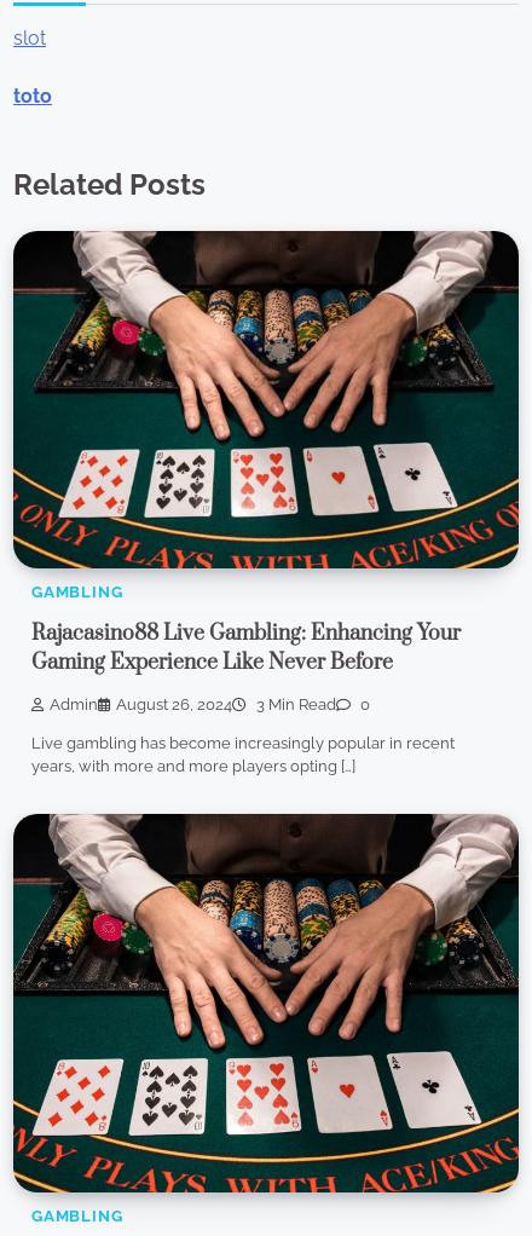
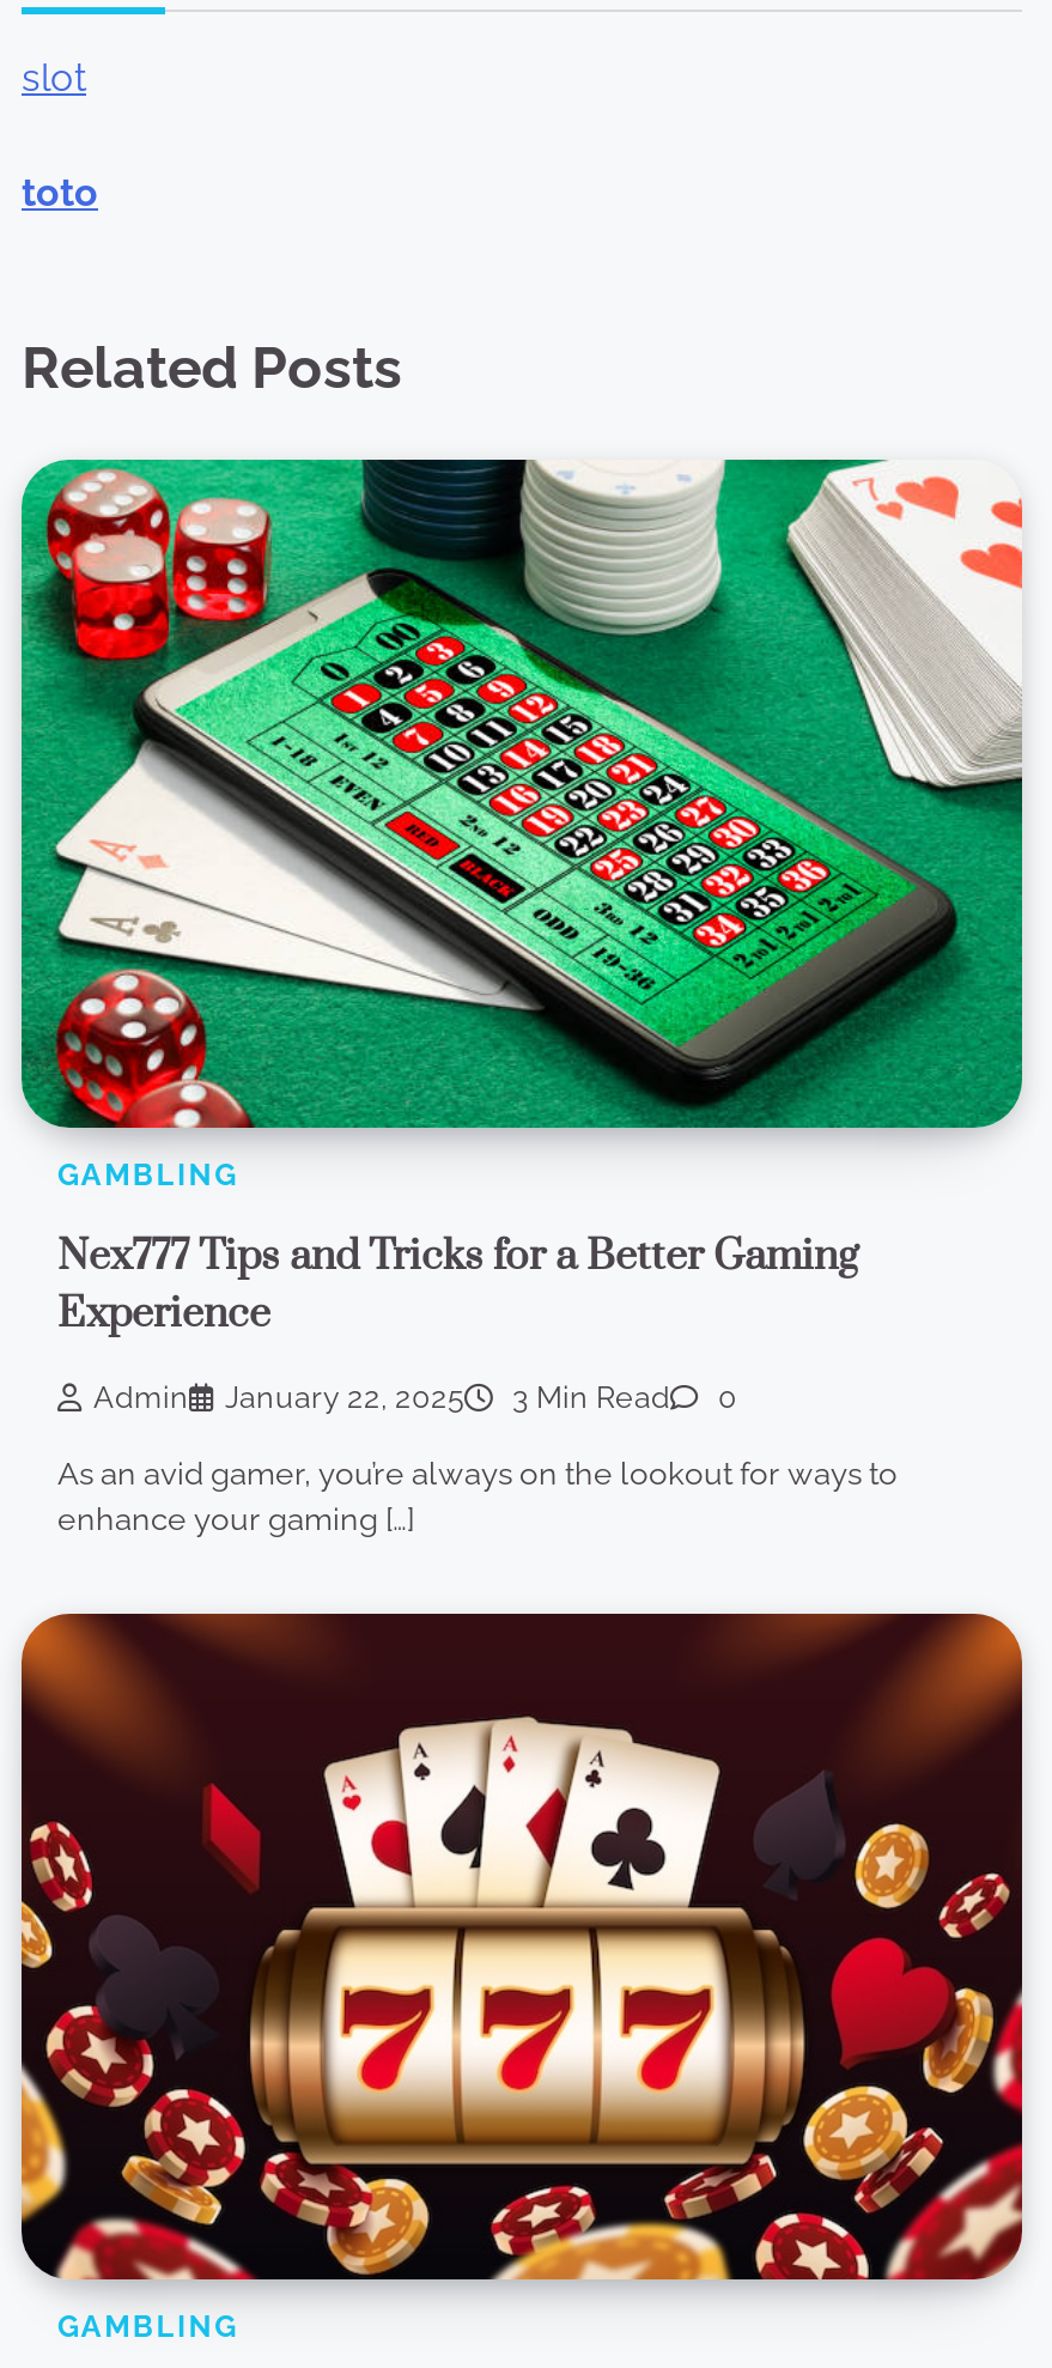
[12,230,520,570] [image] -> [19,457,1024,1130] [image]
[31,621,461,676] Rajacasino88 Live Gambling: Enhancing Your | Gaming Experience Like Never Before -> [57,1231,859,1342] Nex777 Tips and Tricks for a Better Gaming | Experience
[116,695,232,713] August 26, 2024 -> [225,1378,464,1414] January 22, 2025
[31,734,455,775] Live gambling has become increasingly popular in recent | years, with more and more players opting […] -> [57,1455,898,1536] As an avid gamer, you’re always on the lookout for ways to | enhance your gaming […]
[12,813,520,1194] [image] -> [19,1611,1024,2282] [image]

